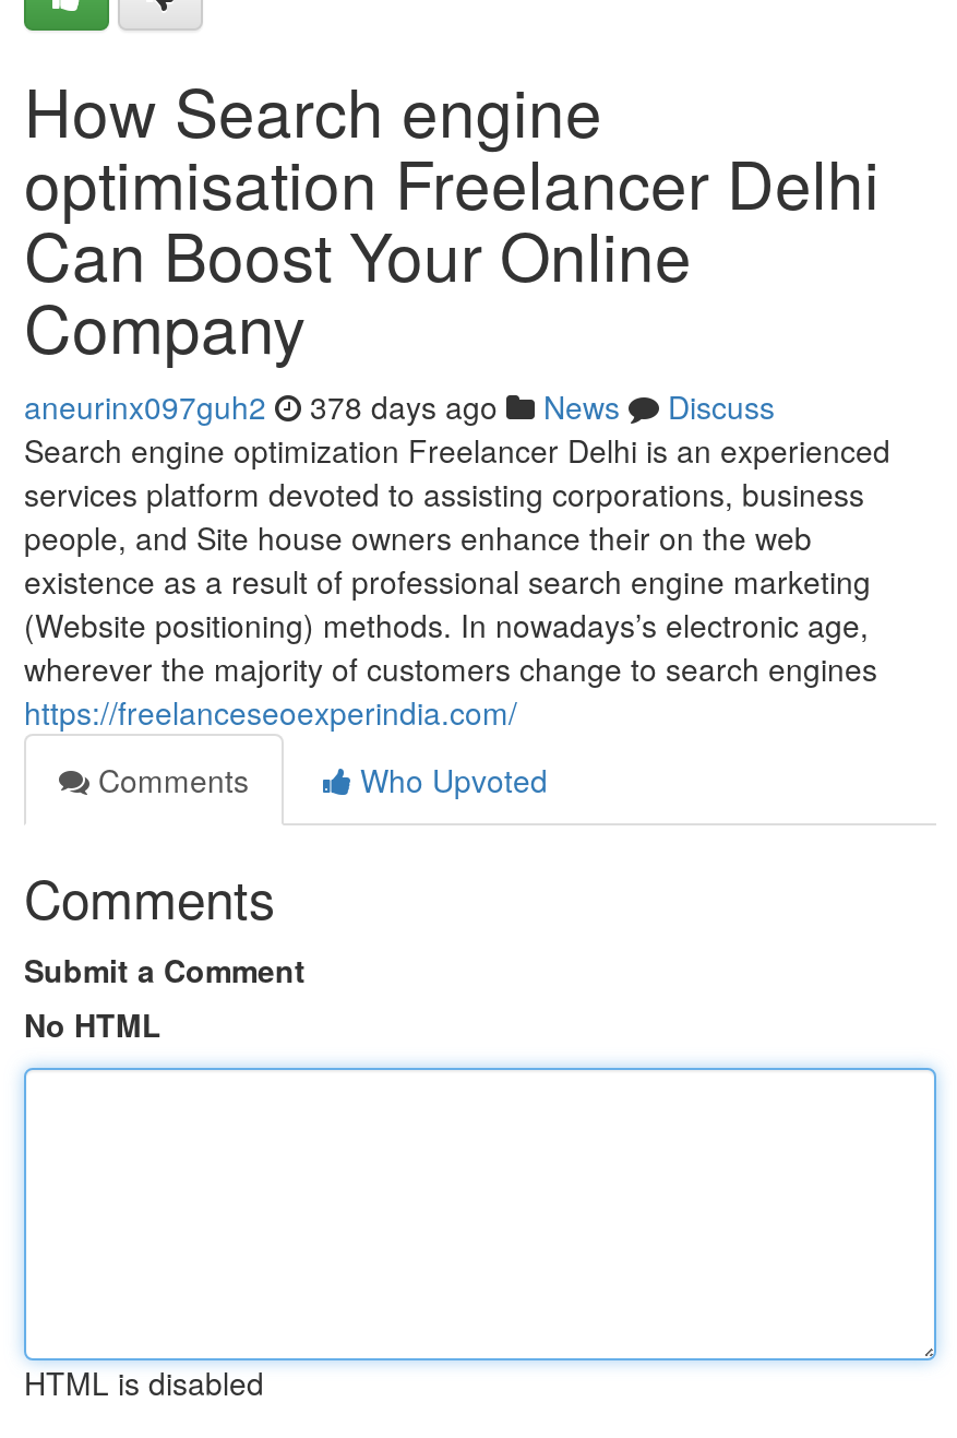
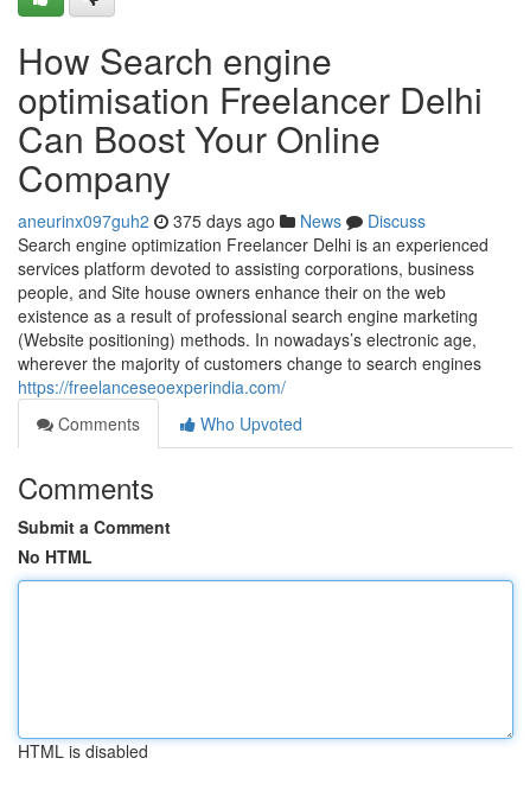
[24,384,775,428] aneurinx097guh2 378 days ago News Discuss -> [18,209,426,232] aneurinx097guh2 375 days ago News Discuss

